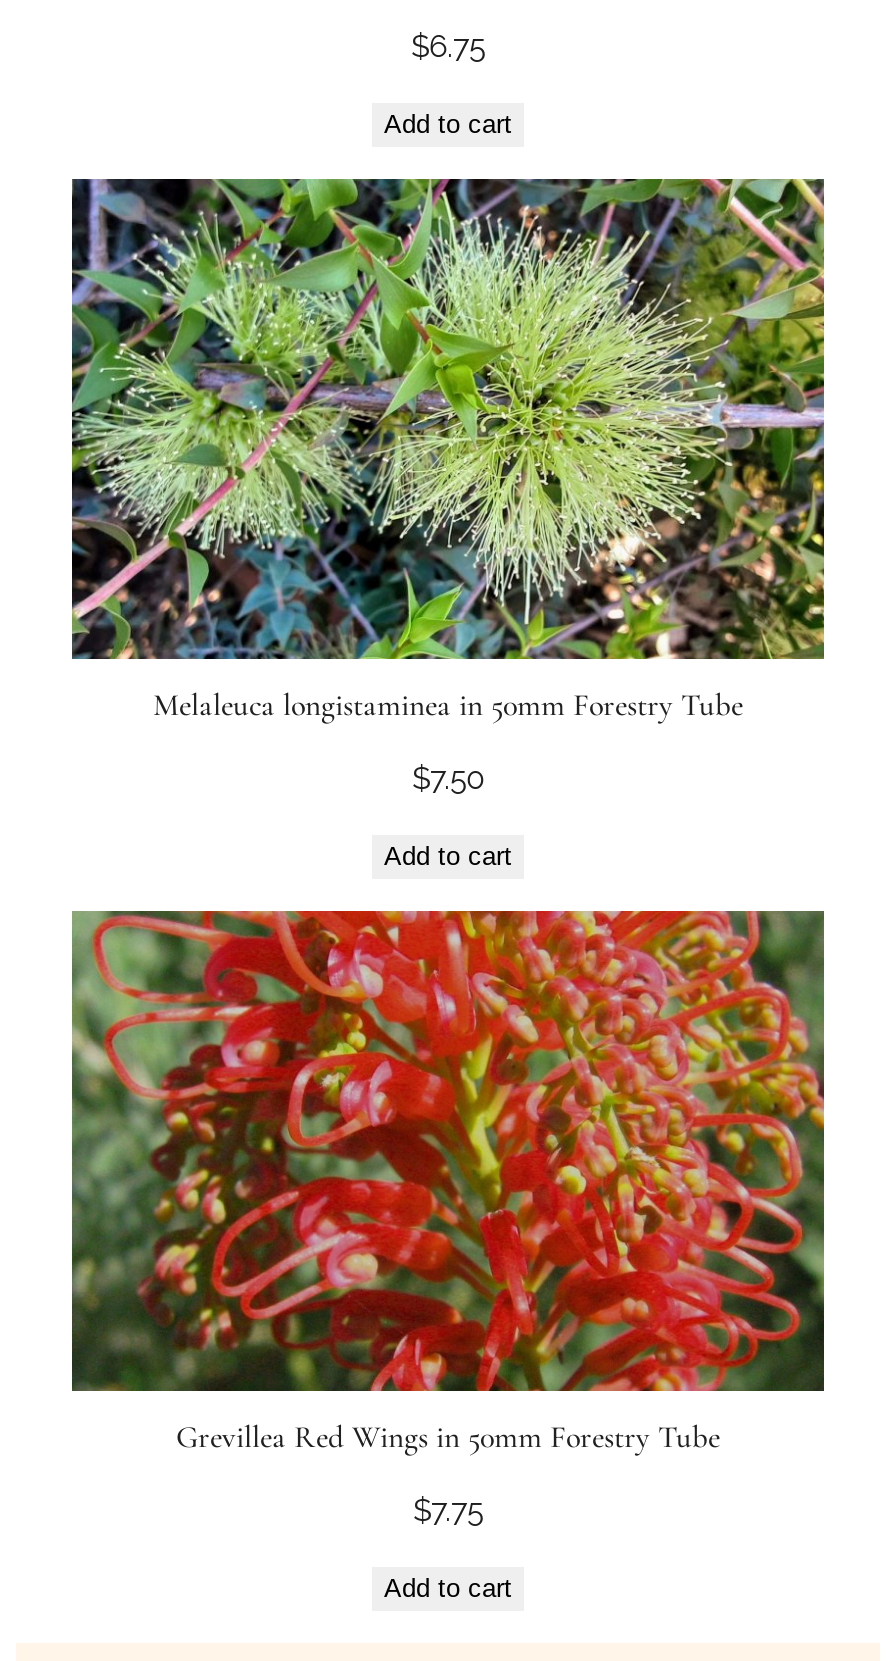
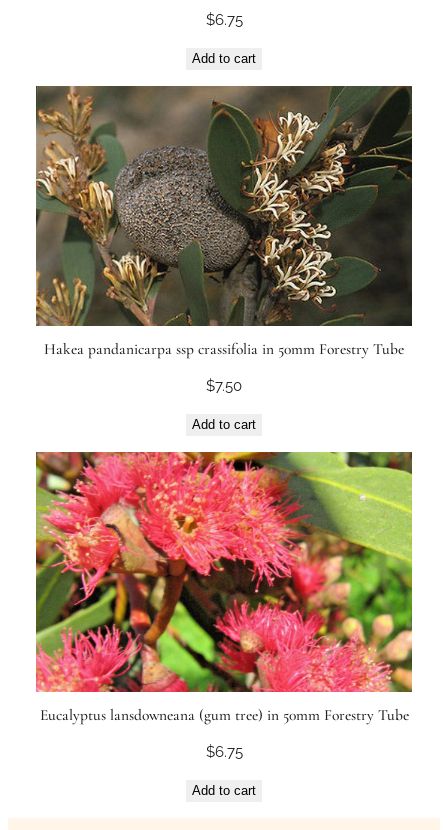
[70,177,826,724] [image] | Melaleuca longistaminea in 50mm Forestry Tube -> [35,85,413,358] [image] | Hakea pandanicarpa ssp crassifolia in 50mm Forestry Tube
[70,909,826,1456] [image] | Grevillea Red Wings in 50mm Forestry Tube -> [35,451,413,724] [image] | Eucalyptus lansdowneana (gum tree) in 50mm Forestry Tube
[413,1491,483,1529] $7.75 -> [205,742,242,761] $6.75

